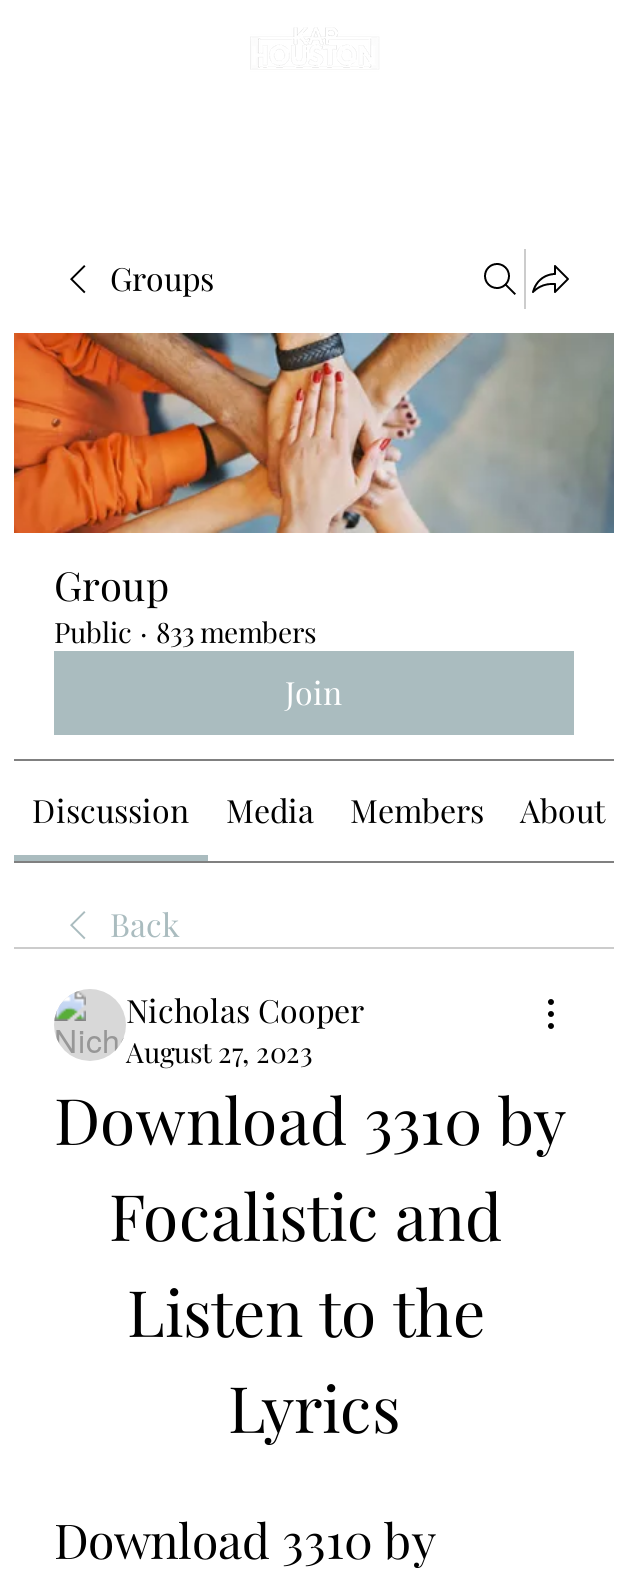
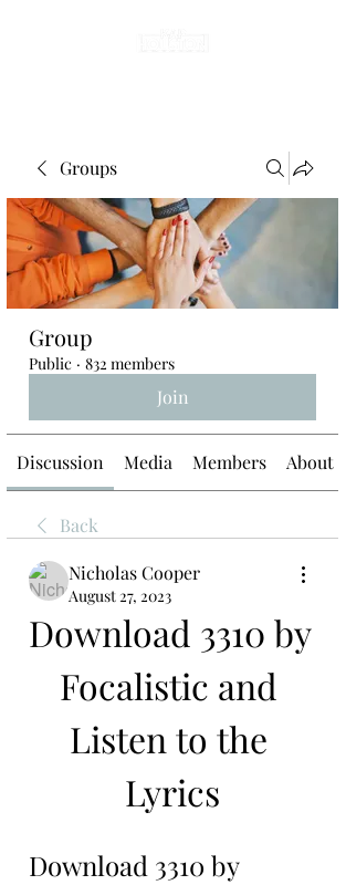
[54,612,316,650] Public · 833 members -> [29,353,175,374] Public · 832 members

